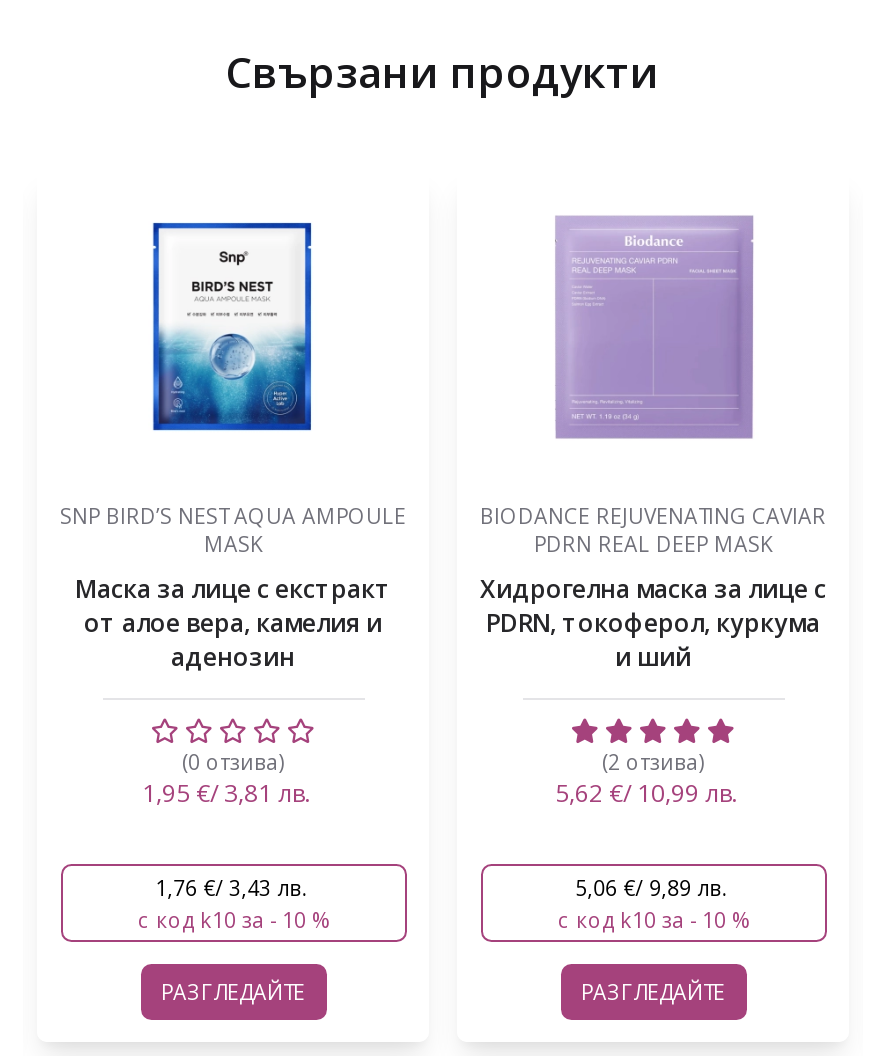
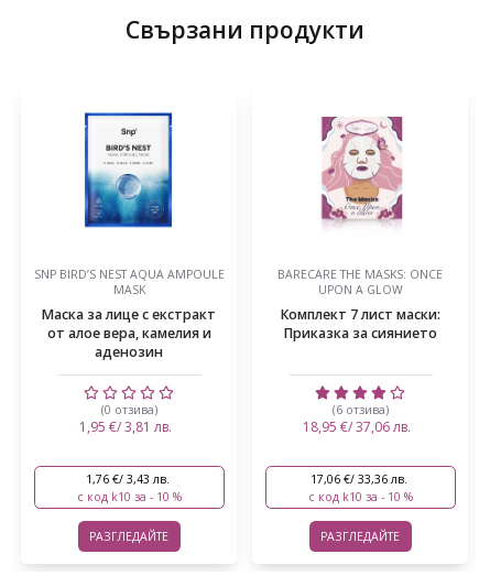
[480,214,826,674] [image] | BIODANCE REJUVENATING CAVIAR | PDRN REAL DEEP MASK | Хидрогелна маска за лице с | PDRN, токоферол, куркума | и ший -> [277,109,443,342] [image] | BARECARE THE MASKS: ONCE | UPON A GLOW | Комплект 7 лист маски: | Приказка за сиянието
[555,748,737,810] (2 отзива) | 5,62 €/ 10,99 лв. -> [302,402,410,436] (6 отзива) | 18,95 €/ 37,06 лв.
[575,874,727,902] 5,06 €/ 9,89 лв. -> [311,471,408,487] 17,06 €/ 33,36 лв.

